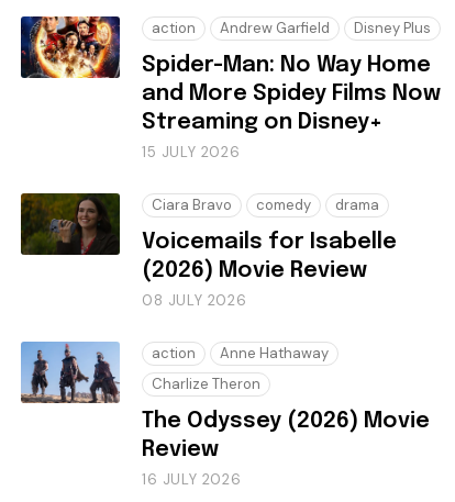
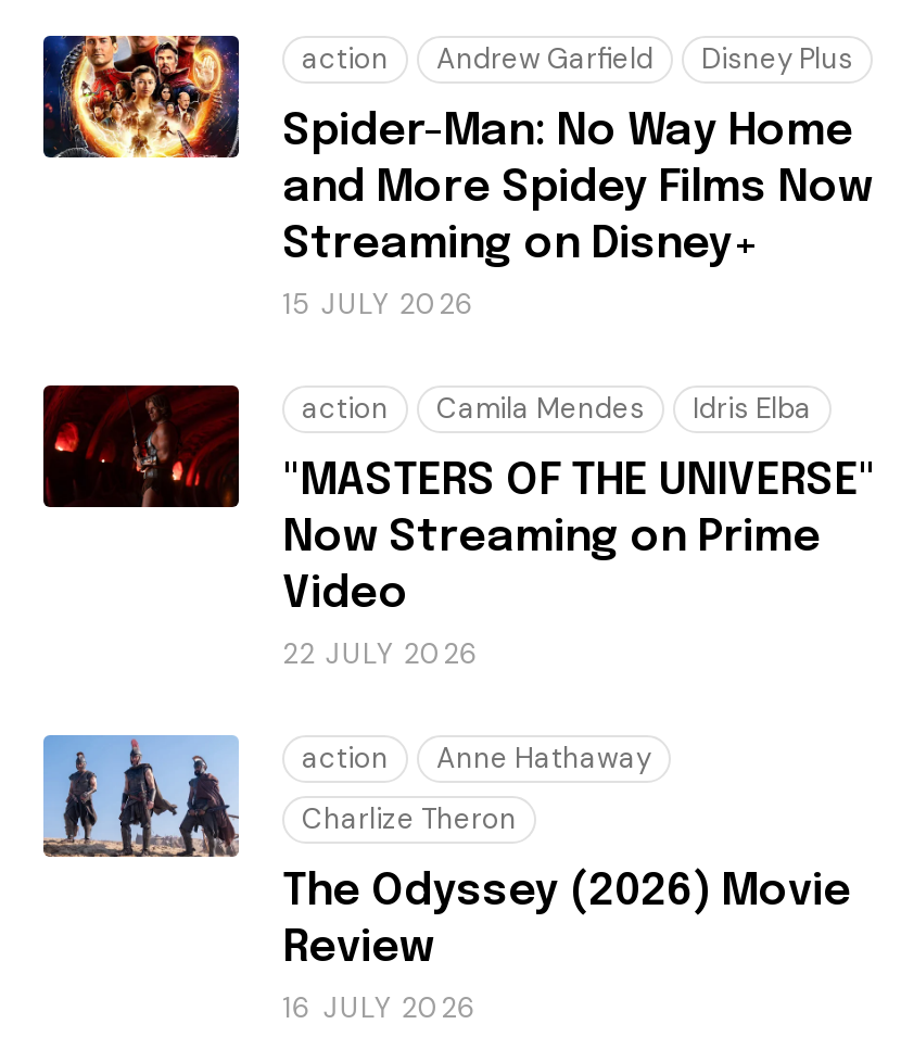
[21,193,397,310] [image] | Voicemails for Isabelle | (2026) Movie Review | 08 JULY 2026 -> [43,385,875,673] [image] | "MASTERS OF THE UNIVERSE" | Now Streaming on Prime | Video | 22 JULY 2026
[152,196,379,215] Ciara Bravo | comedy | drama -> [302,391,812,428] action | Camila Mendes | Idris Elba

